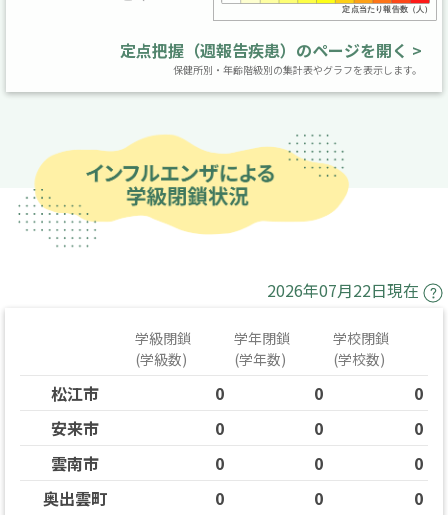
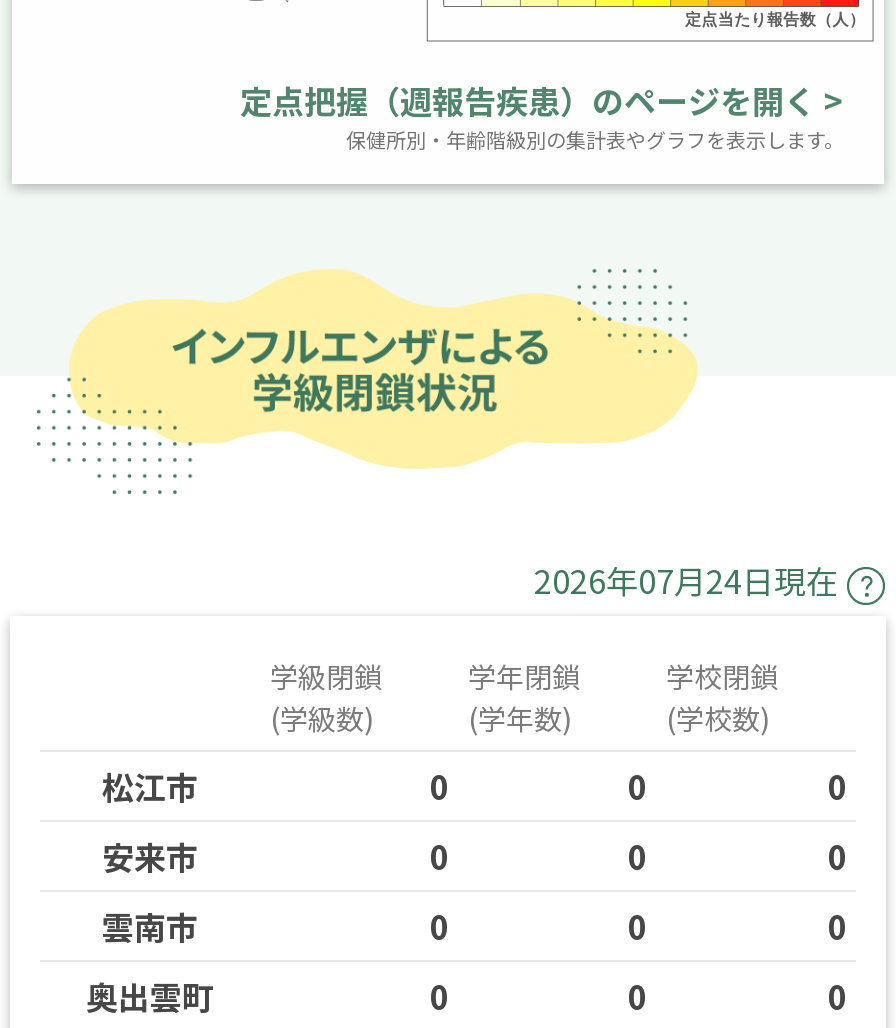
[267,278,419,302] 2026年07月22日現在 -> [534,556,838,604] 2026年07月24日現在

